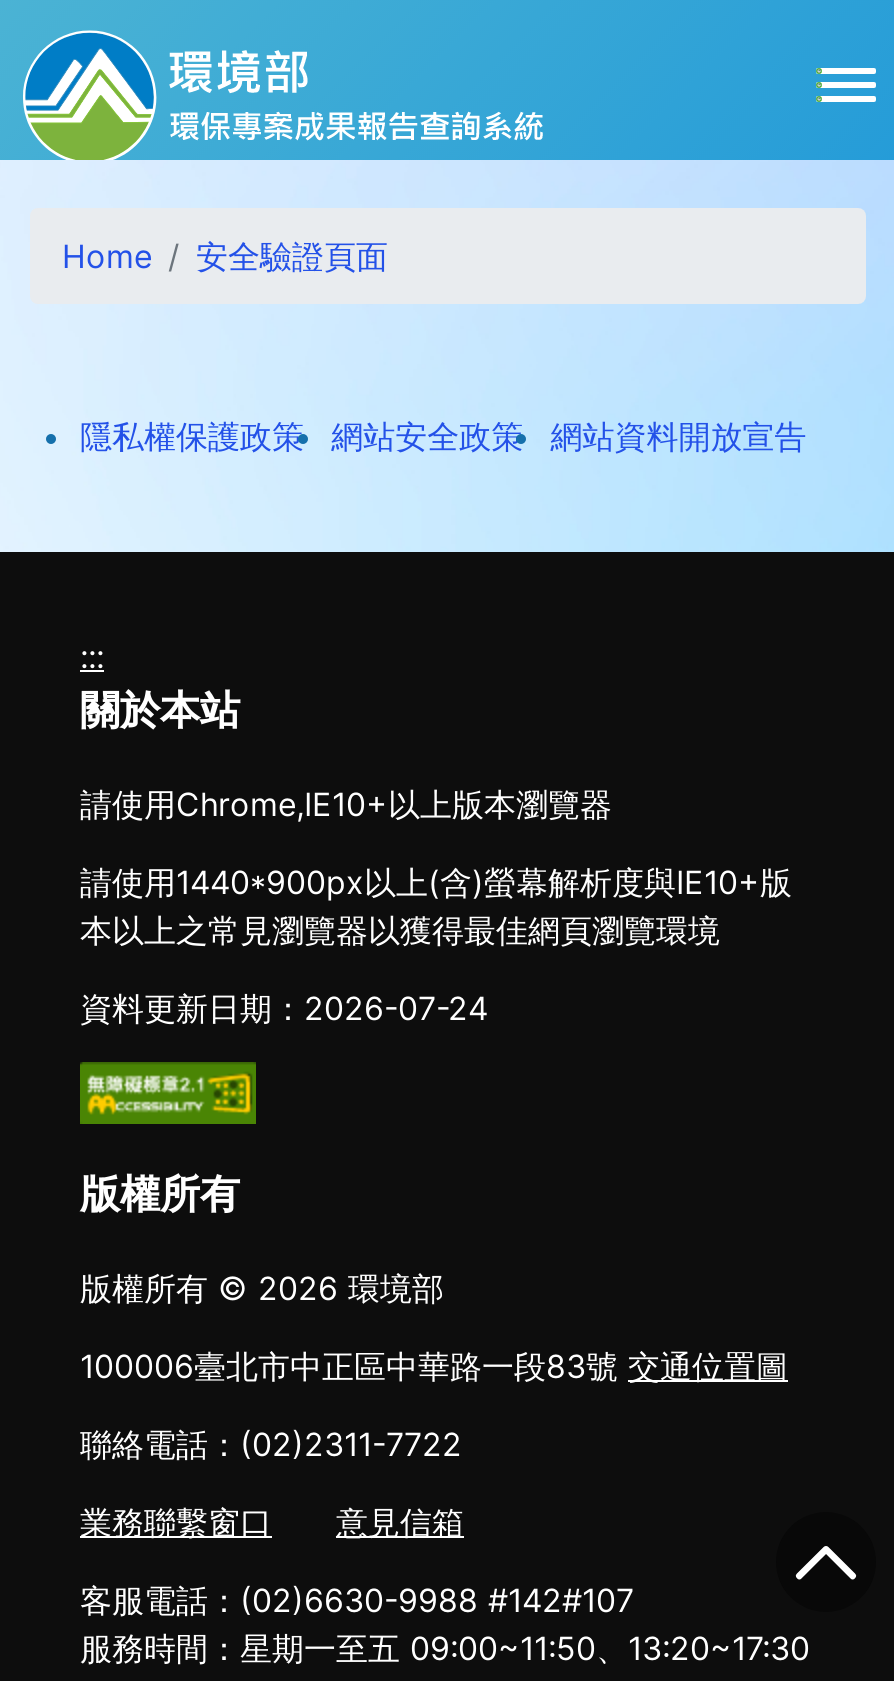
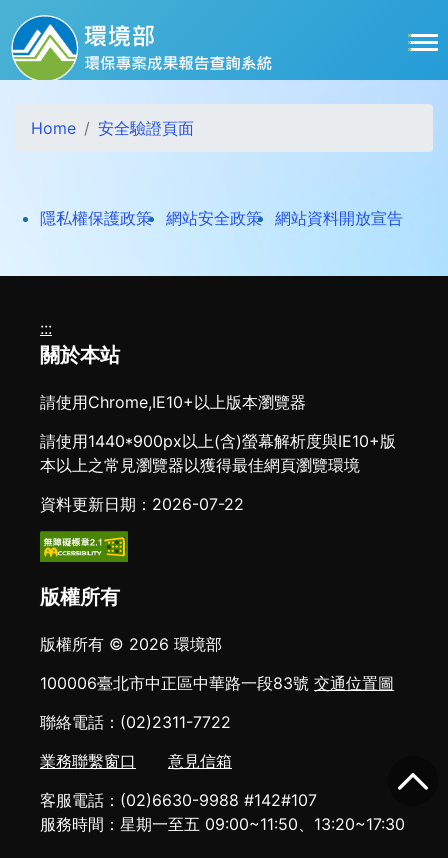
[80,988,488,1028] 資料更新日期：2026-07-24 -> [40,494,244,514] 資料更新日期：2026-07-22

